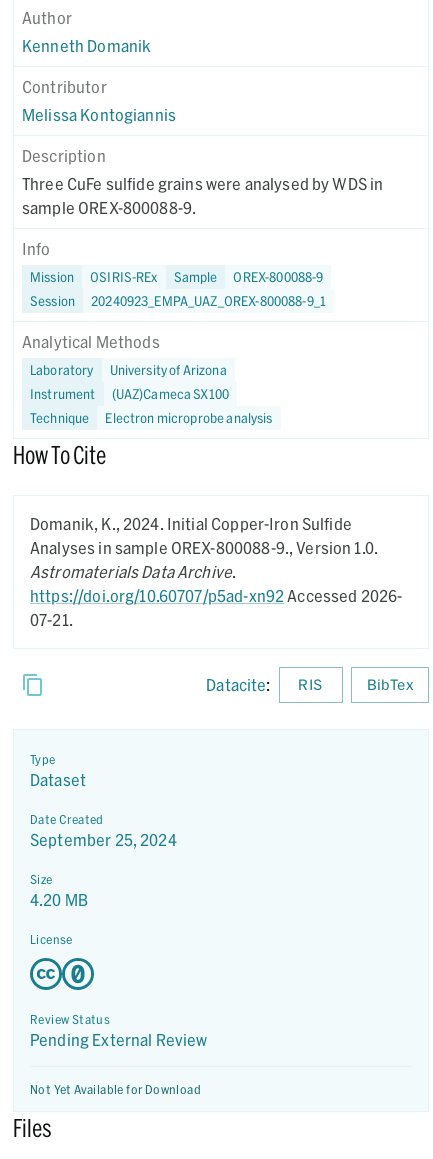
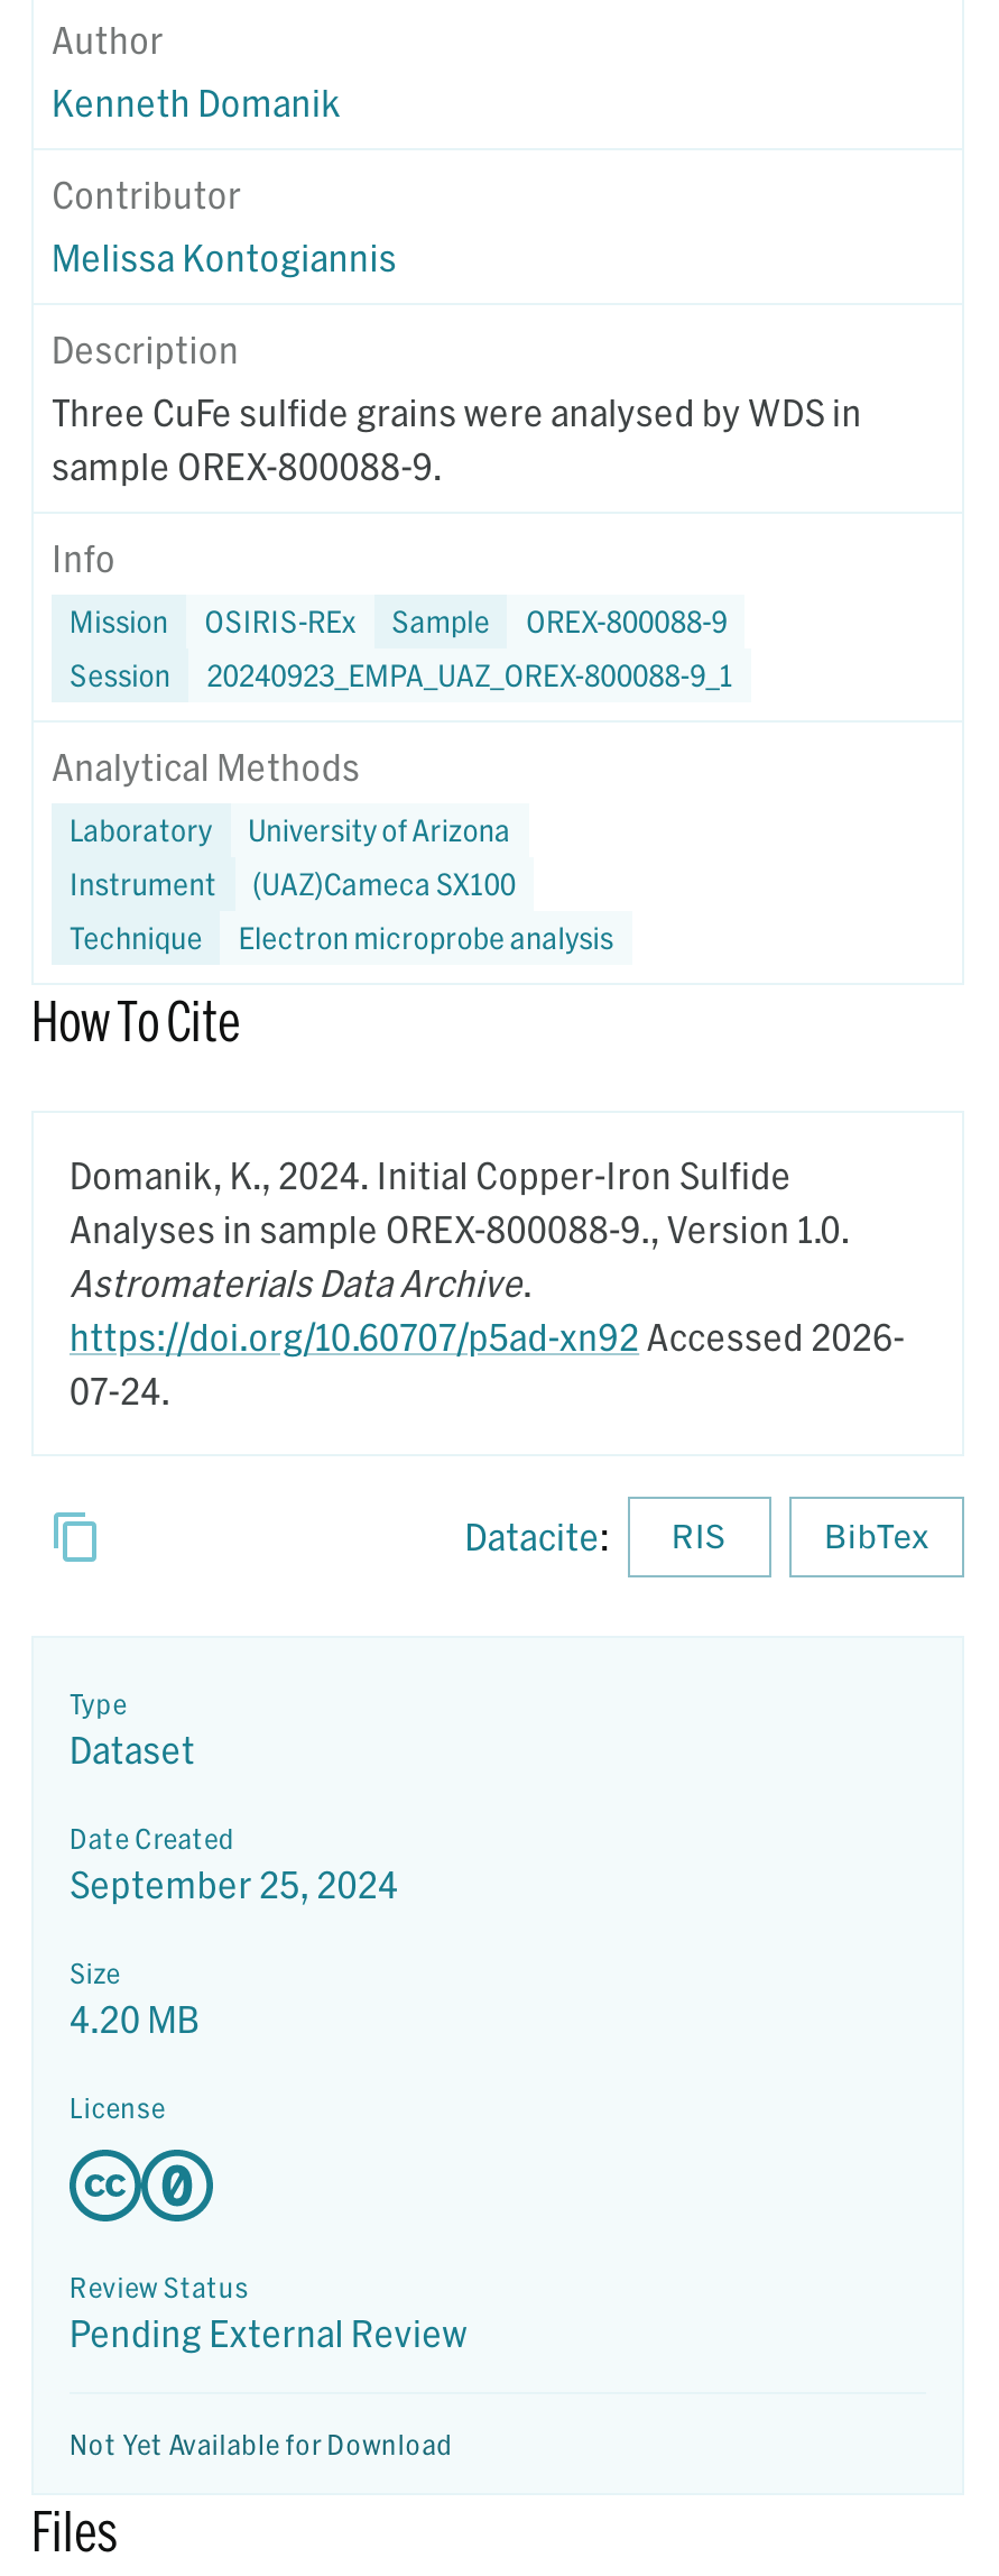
[30,610,73,629] 07-21. -> [70,1369,170,1411] 07-24.

